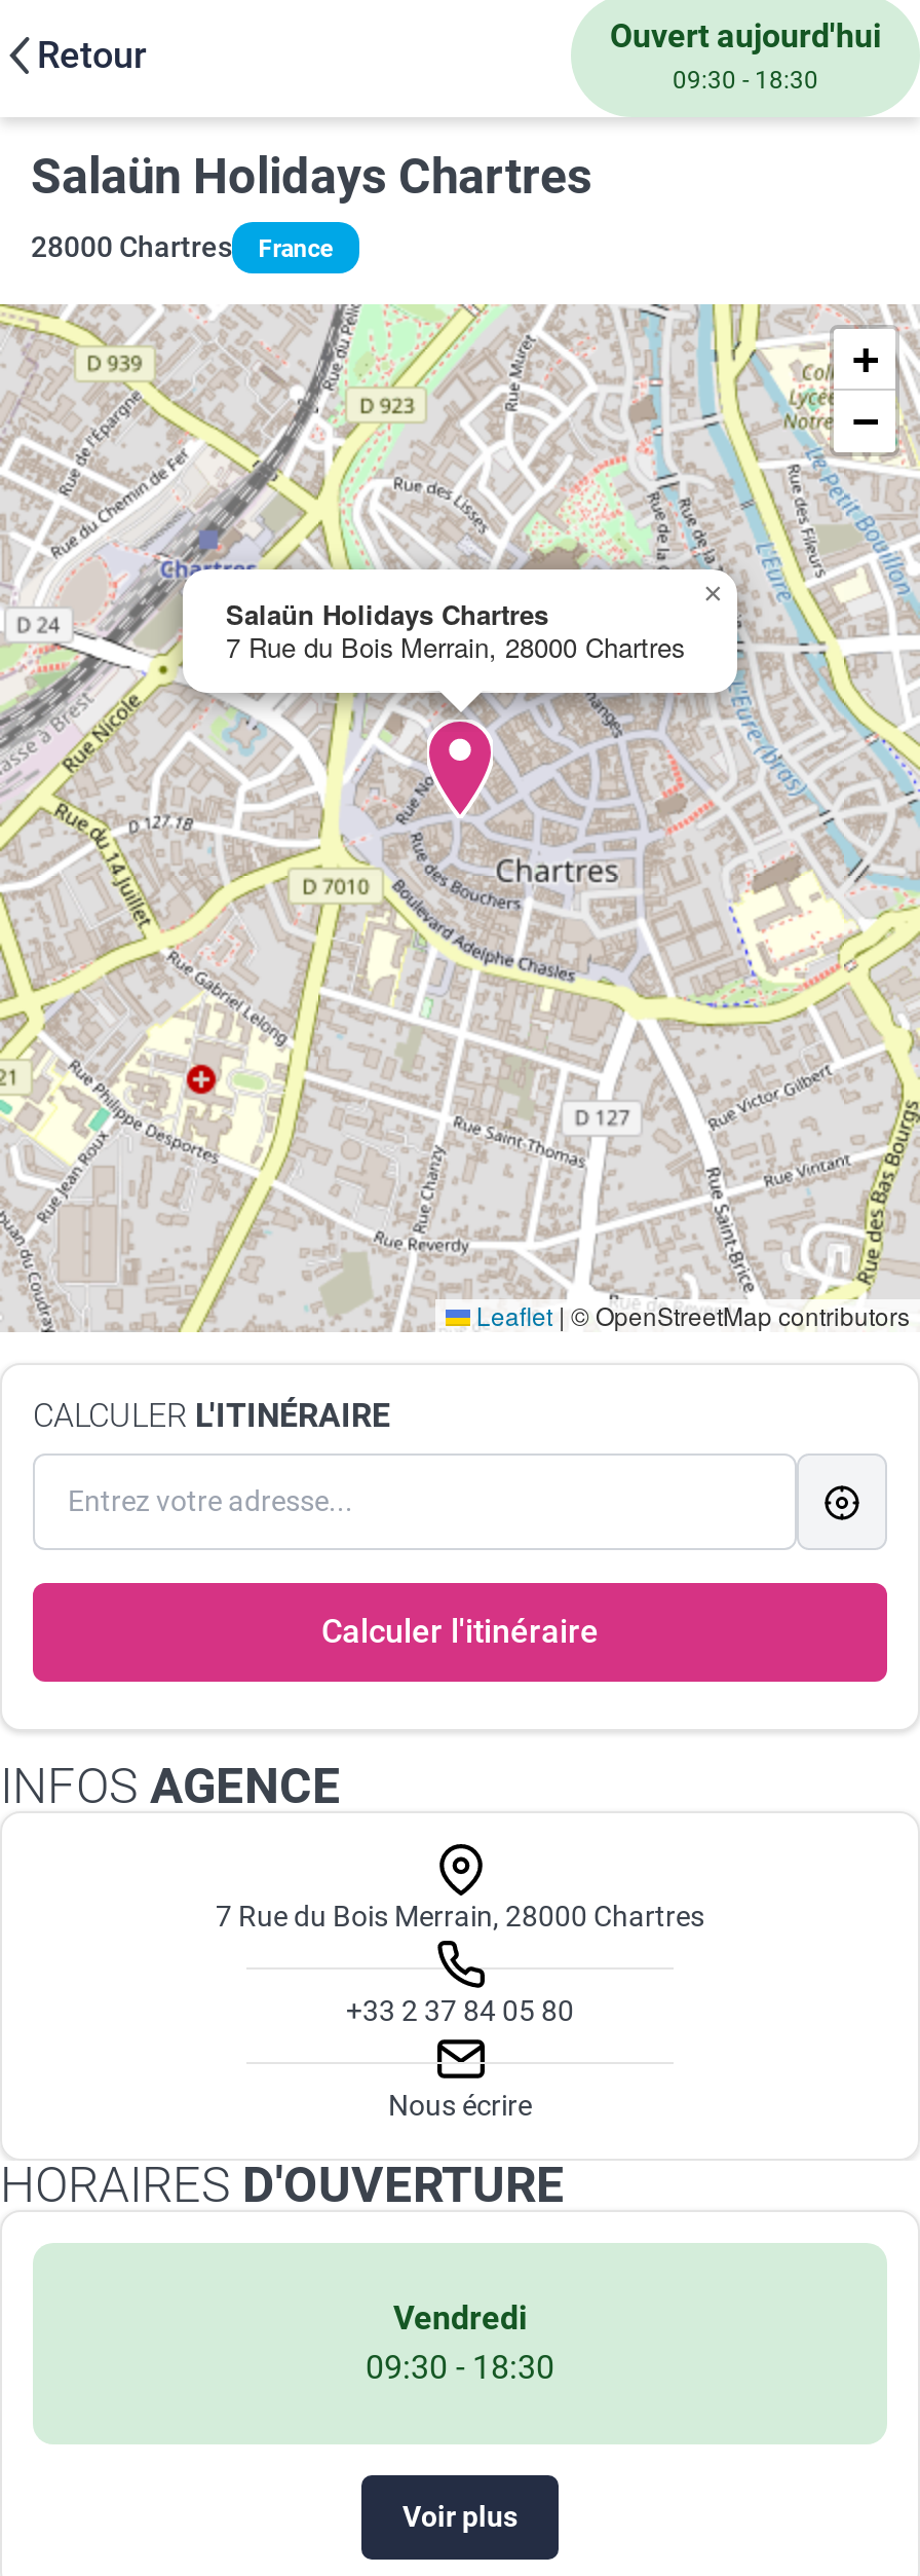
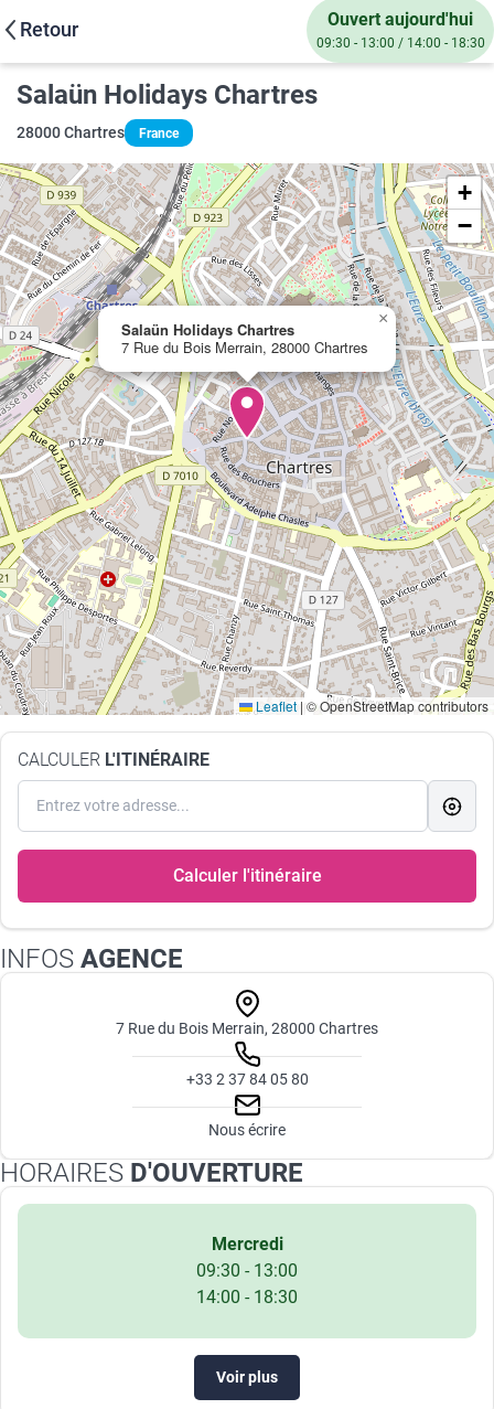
[673,66,818,95] 09:30 - 18:30 -> [316,35,485,51] 09:30 - 13:00 / 14:00 - 18:30
[366,2298,554,2387] Vendredi | 09:30 - 18:30 -> [196,1234,298,1307] Mercredi | 09:30 - 13:00 | 14:00 - 18:30

